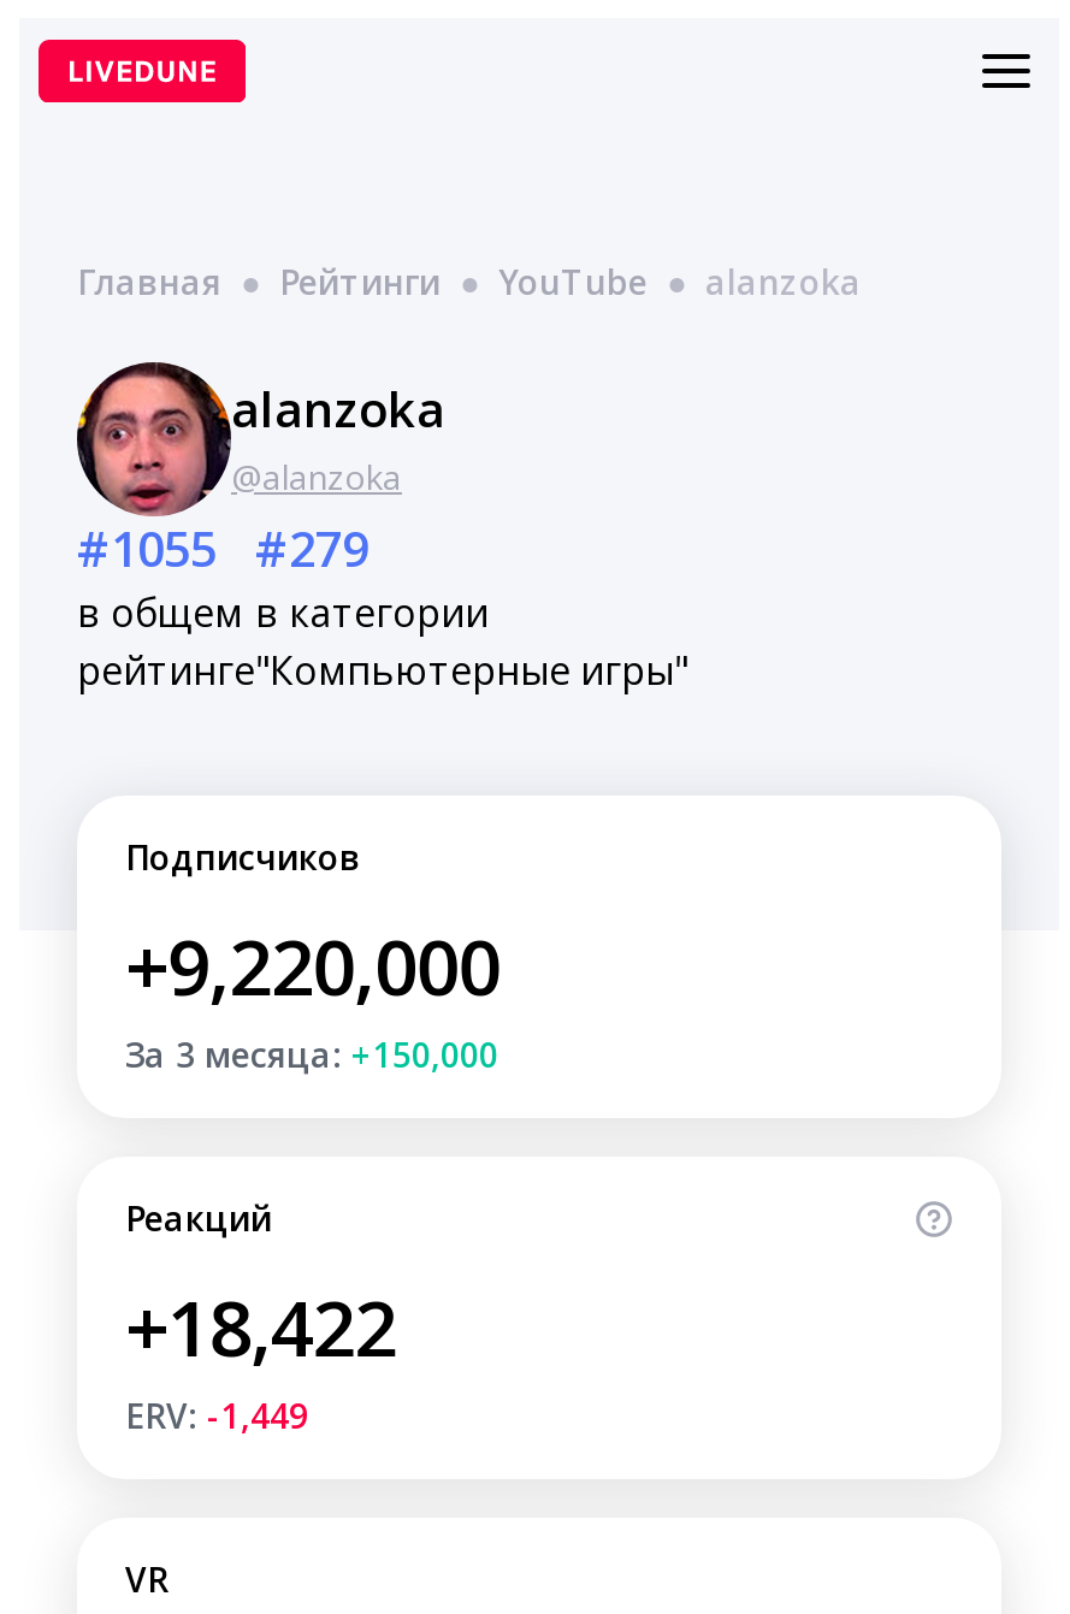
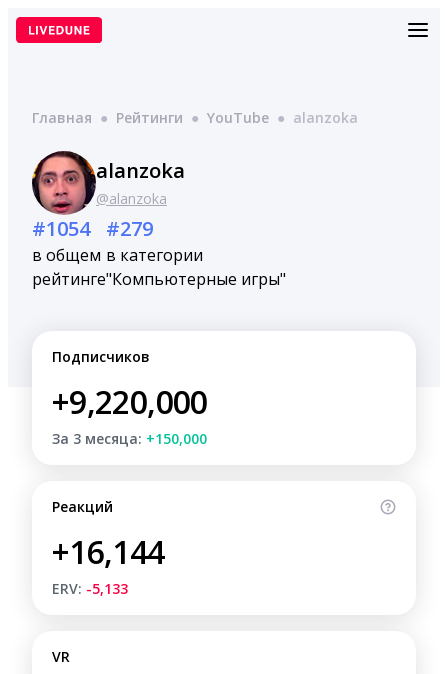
[77,516,368,581] #1055 #279 -> [32,215,153,242] #1054 #279
[125,1275,396,1378] +18,422 -> [52,530,164,573] +16,144
[125,1393,308,1438] ERV: -1,449 -> [52,579,128,598] ERV: -5,133

